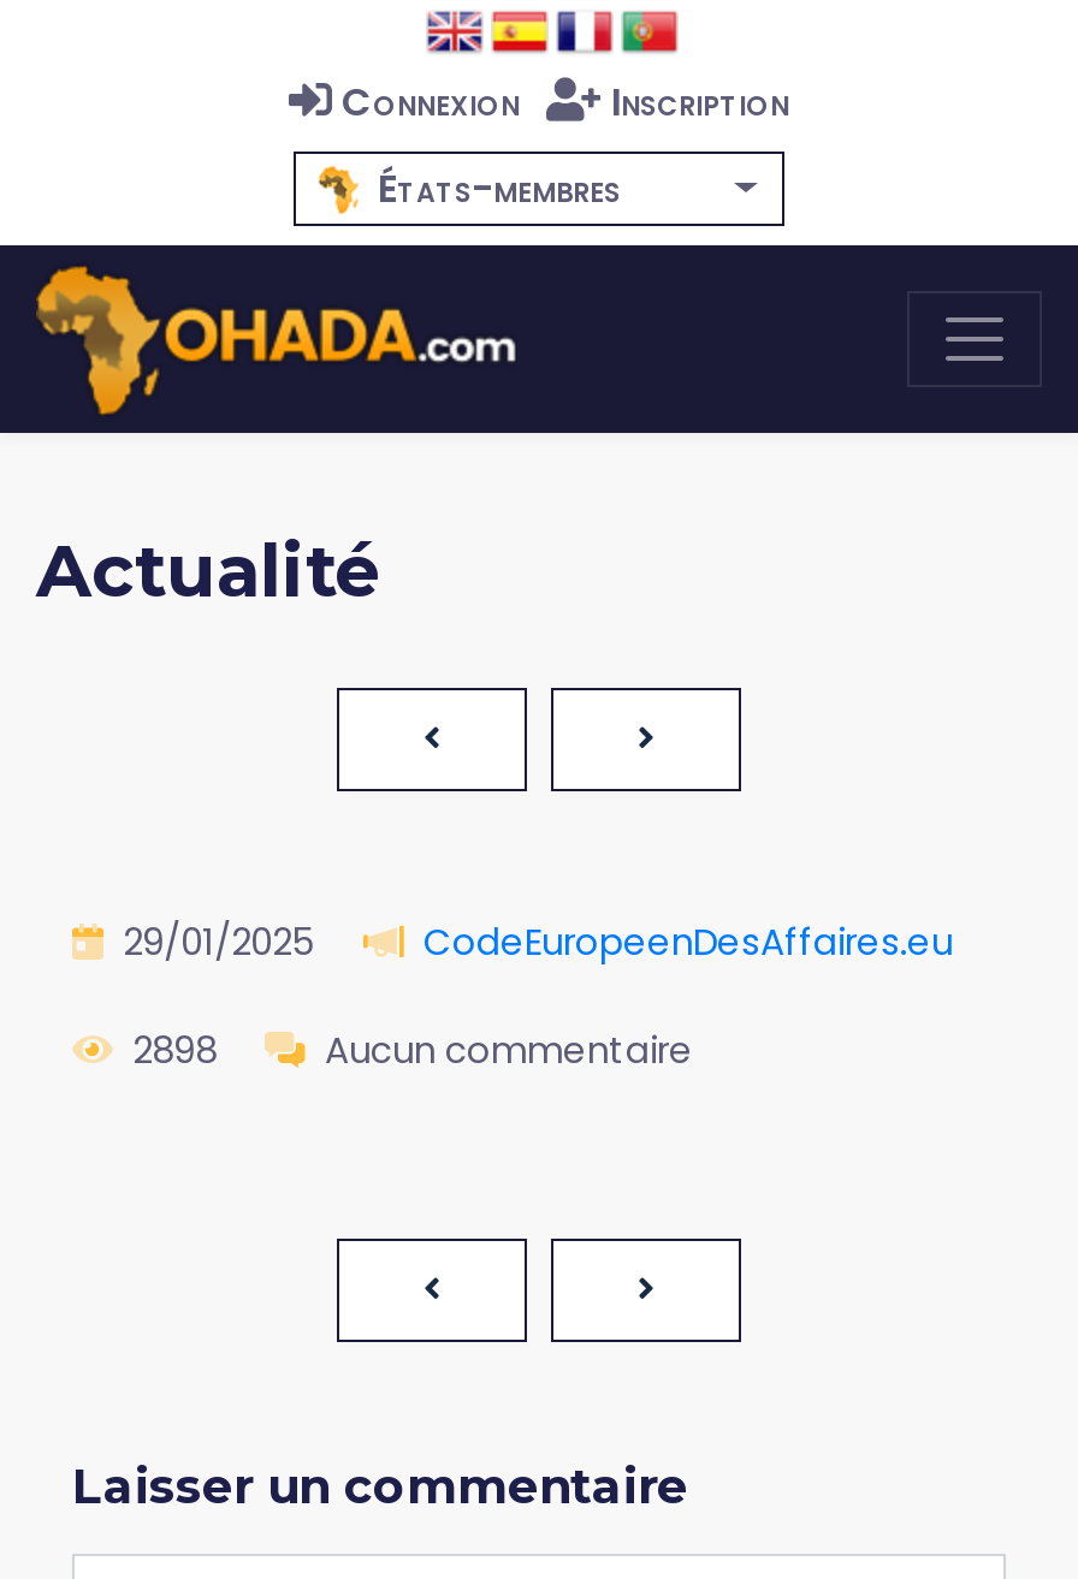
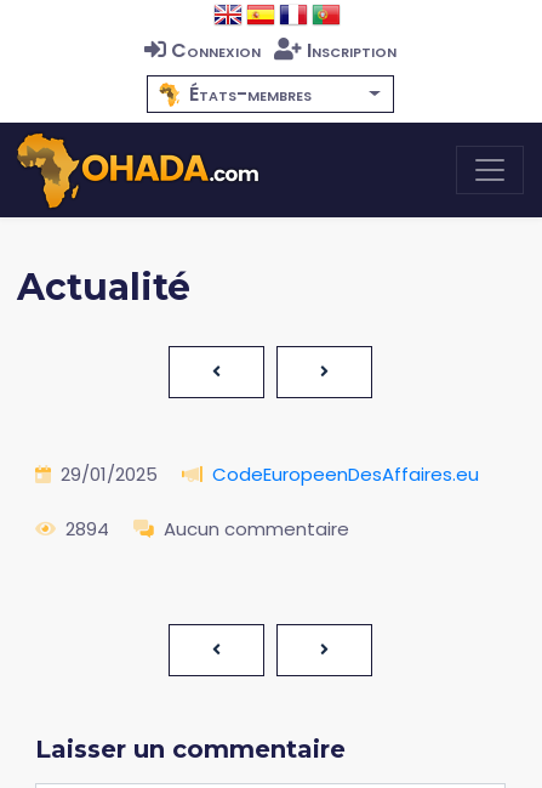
[132,1025,217,1075] 2898 -> [65,516,109,542] 2894

